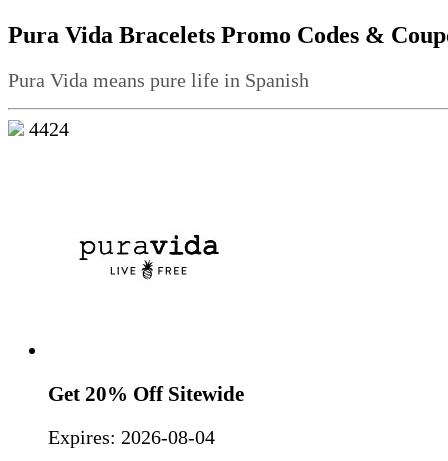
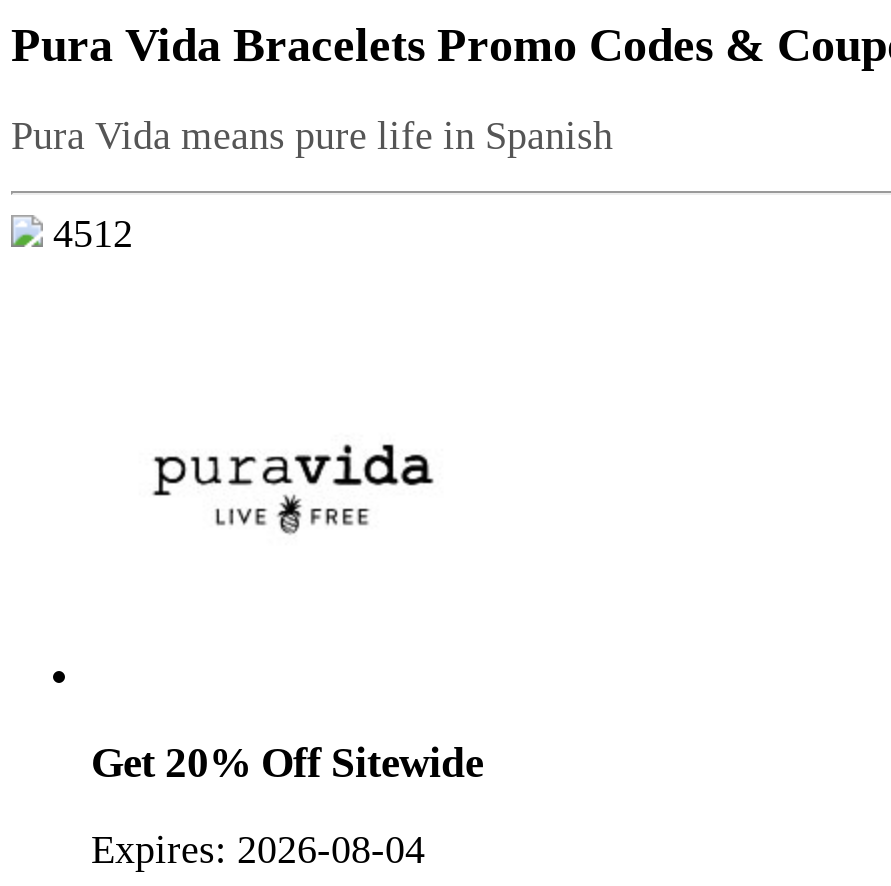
[24,118,69,140] 4424 -> [43,211,133,255] 4512

